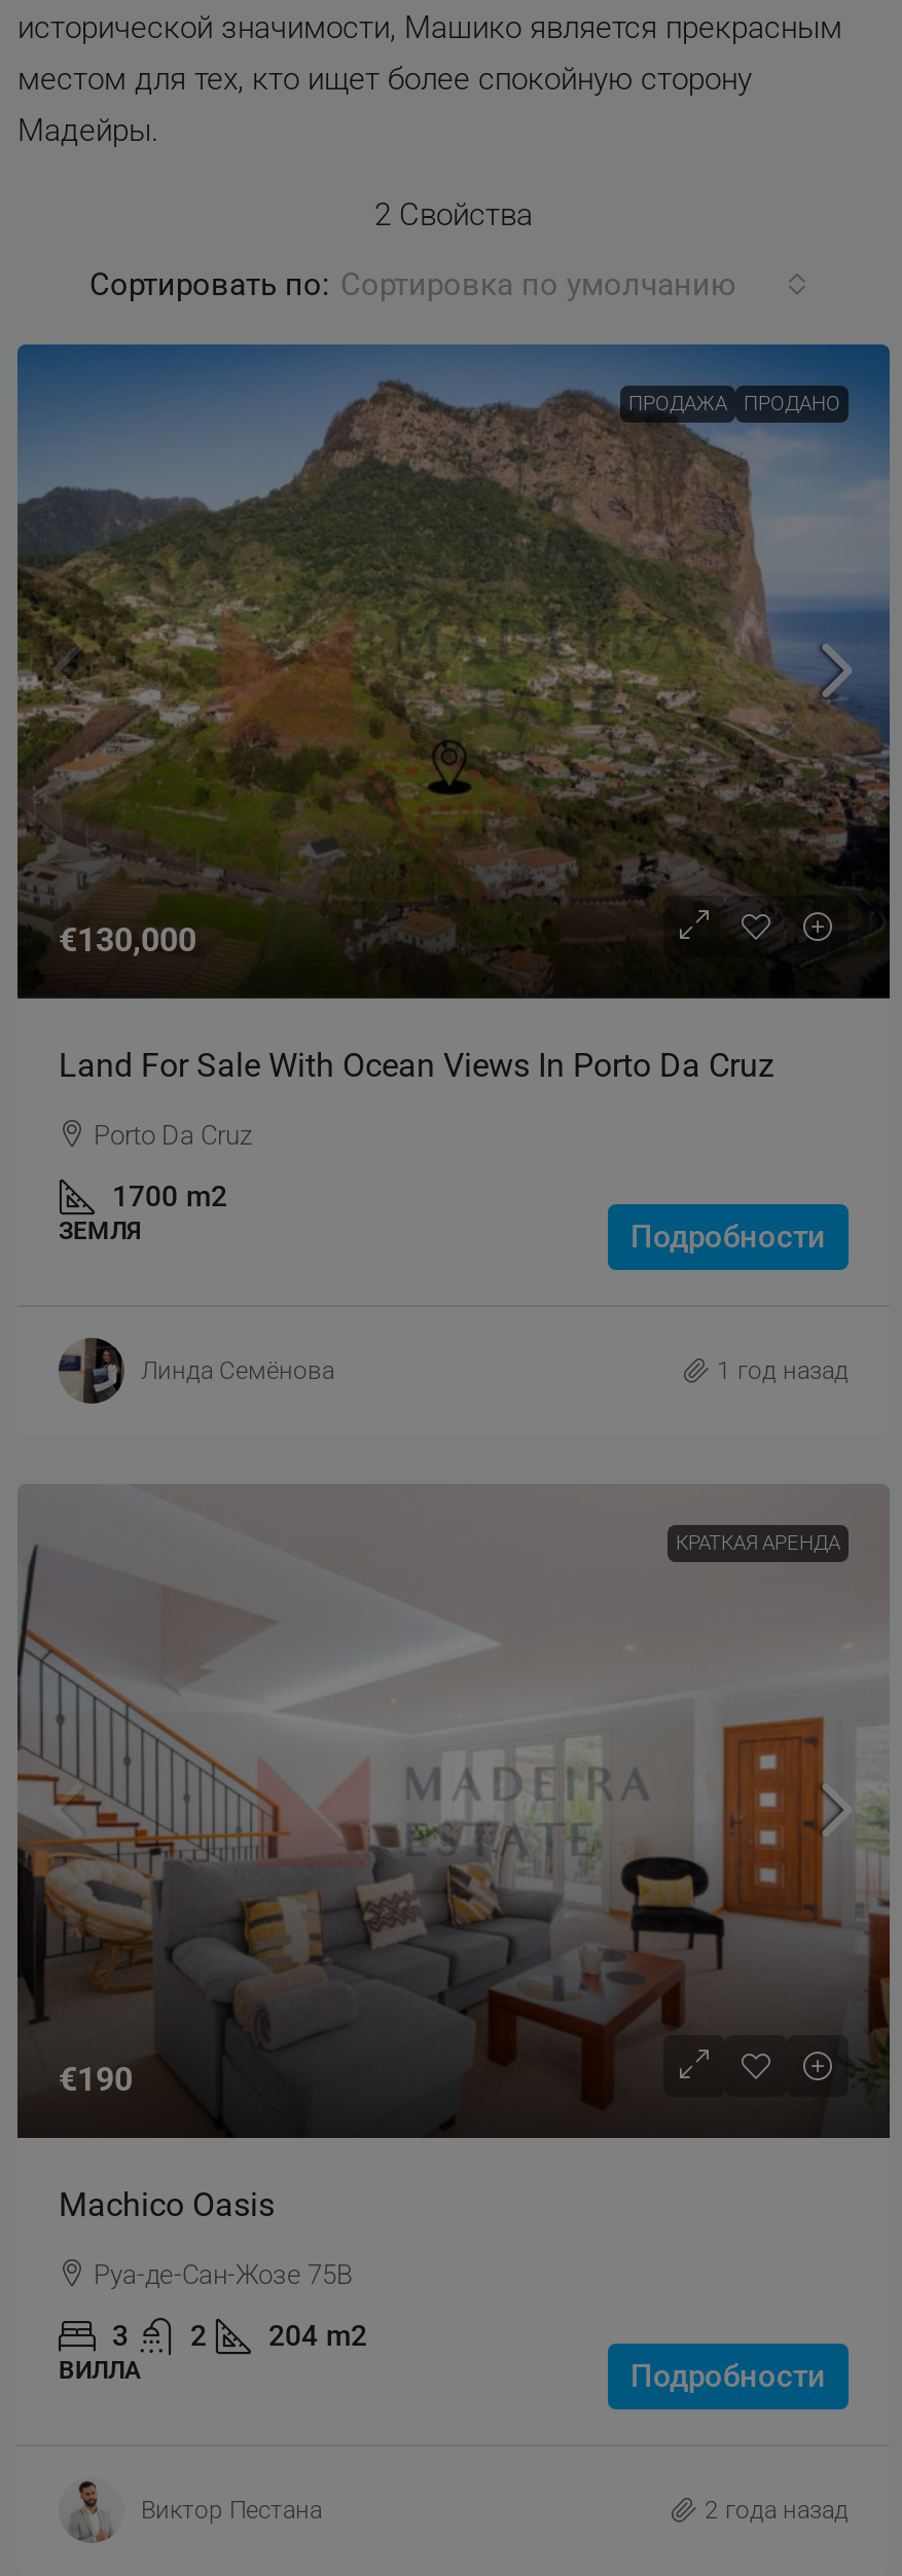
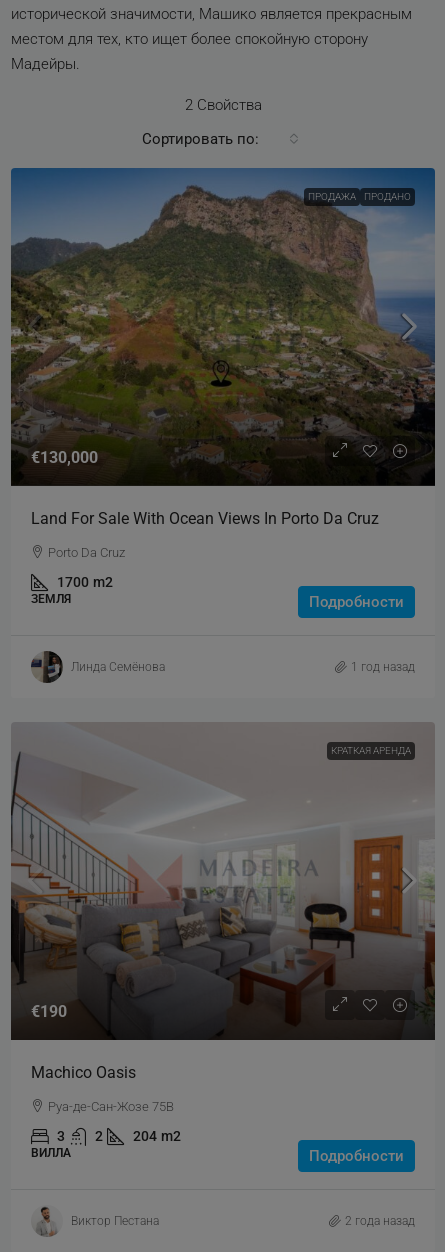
[89,265,735,303] Сортировать по: Сортировка по умолчанию -> [142,129,259,147] Сортировать по:

